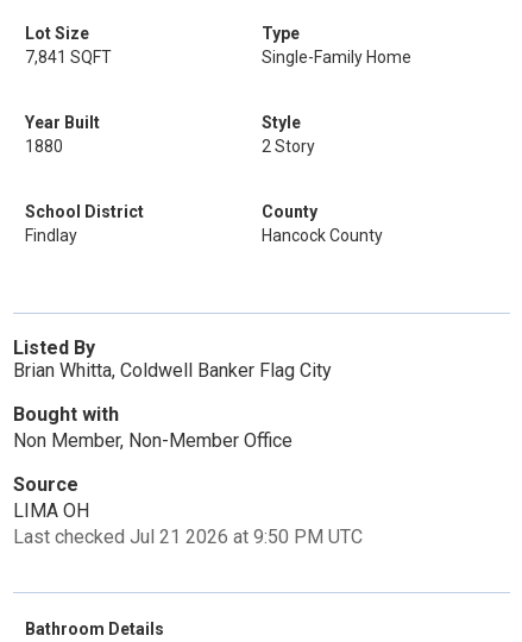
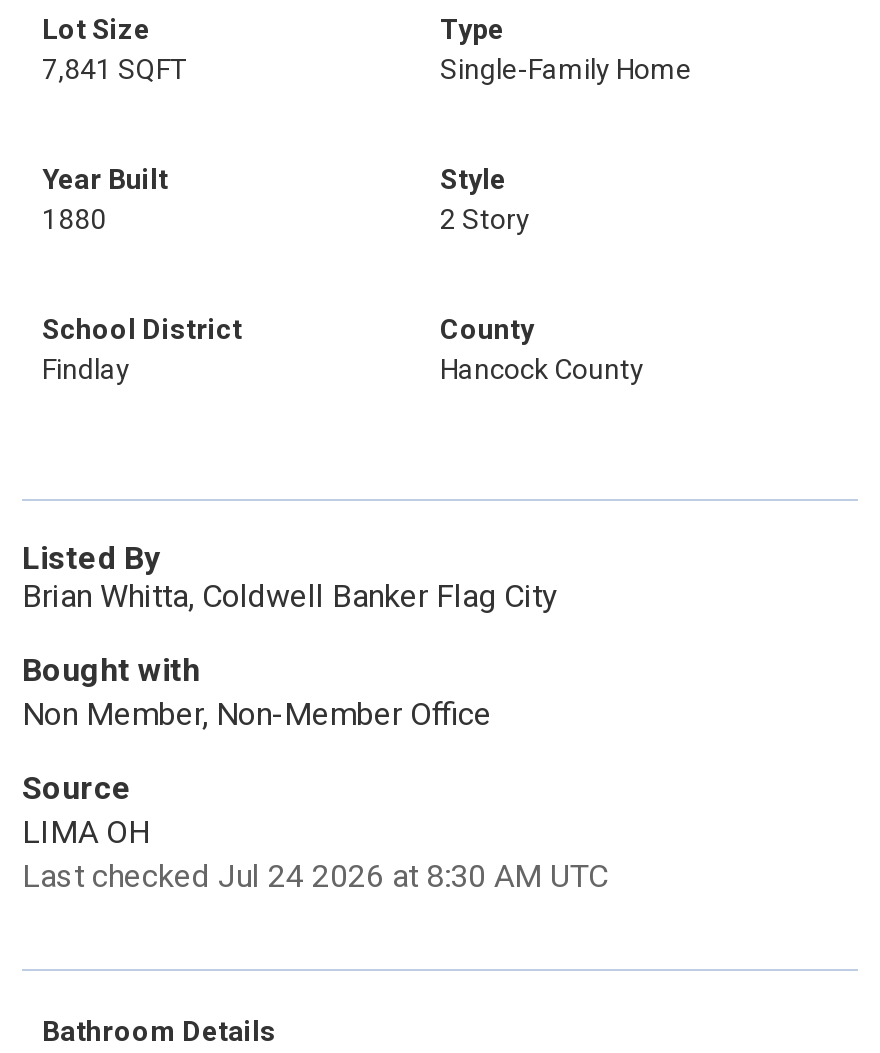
[13,525,363,548] Last checked Jul 21 2026 at 9:50 PM UTC -> [22,857,608,895] Last checked Jul 24 2026 at 8:30 AM UTC

